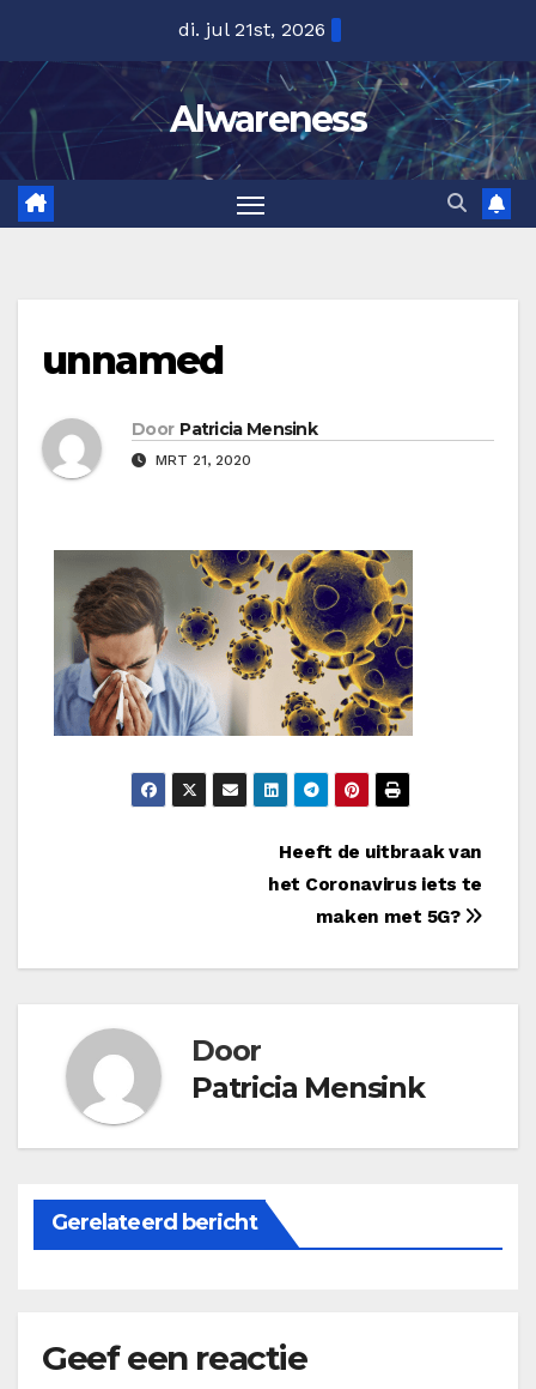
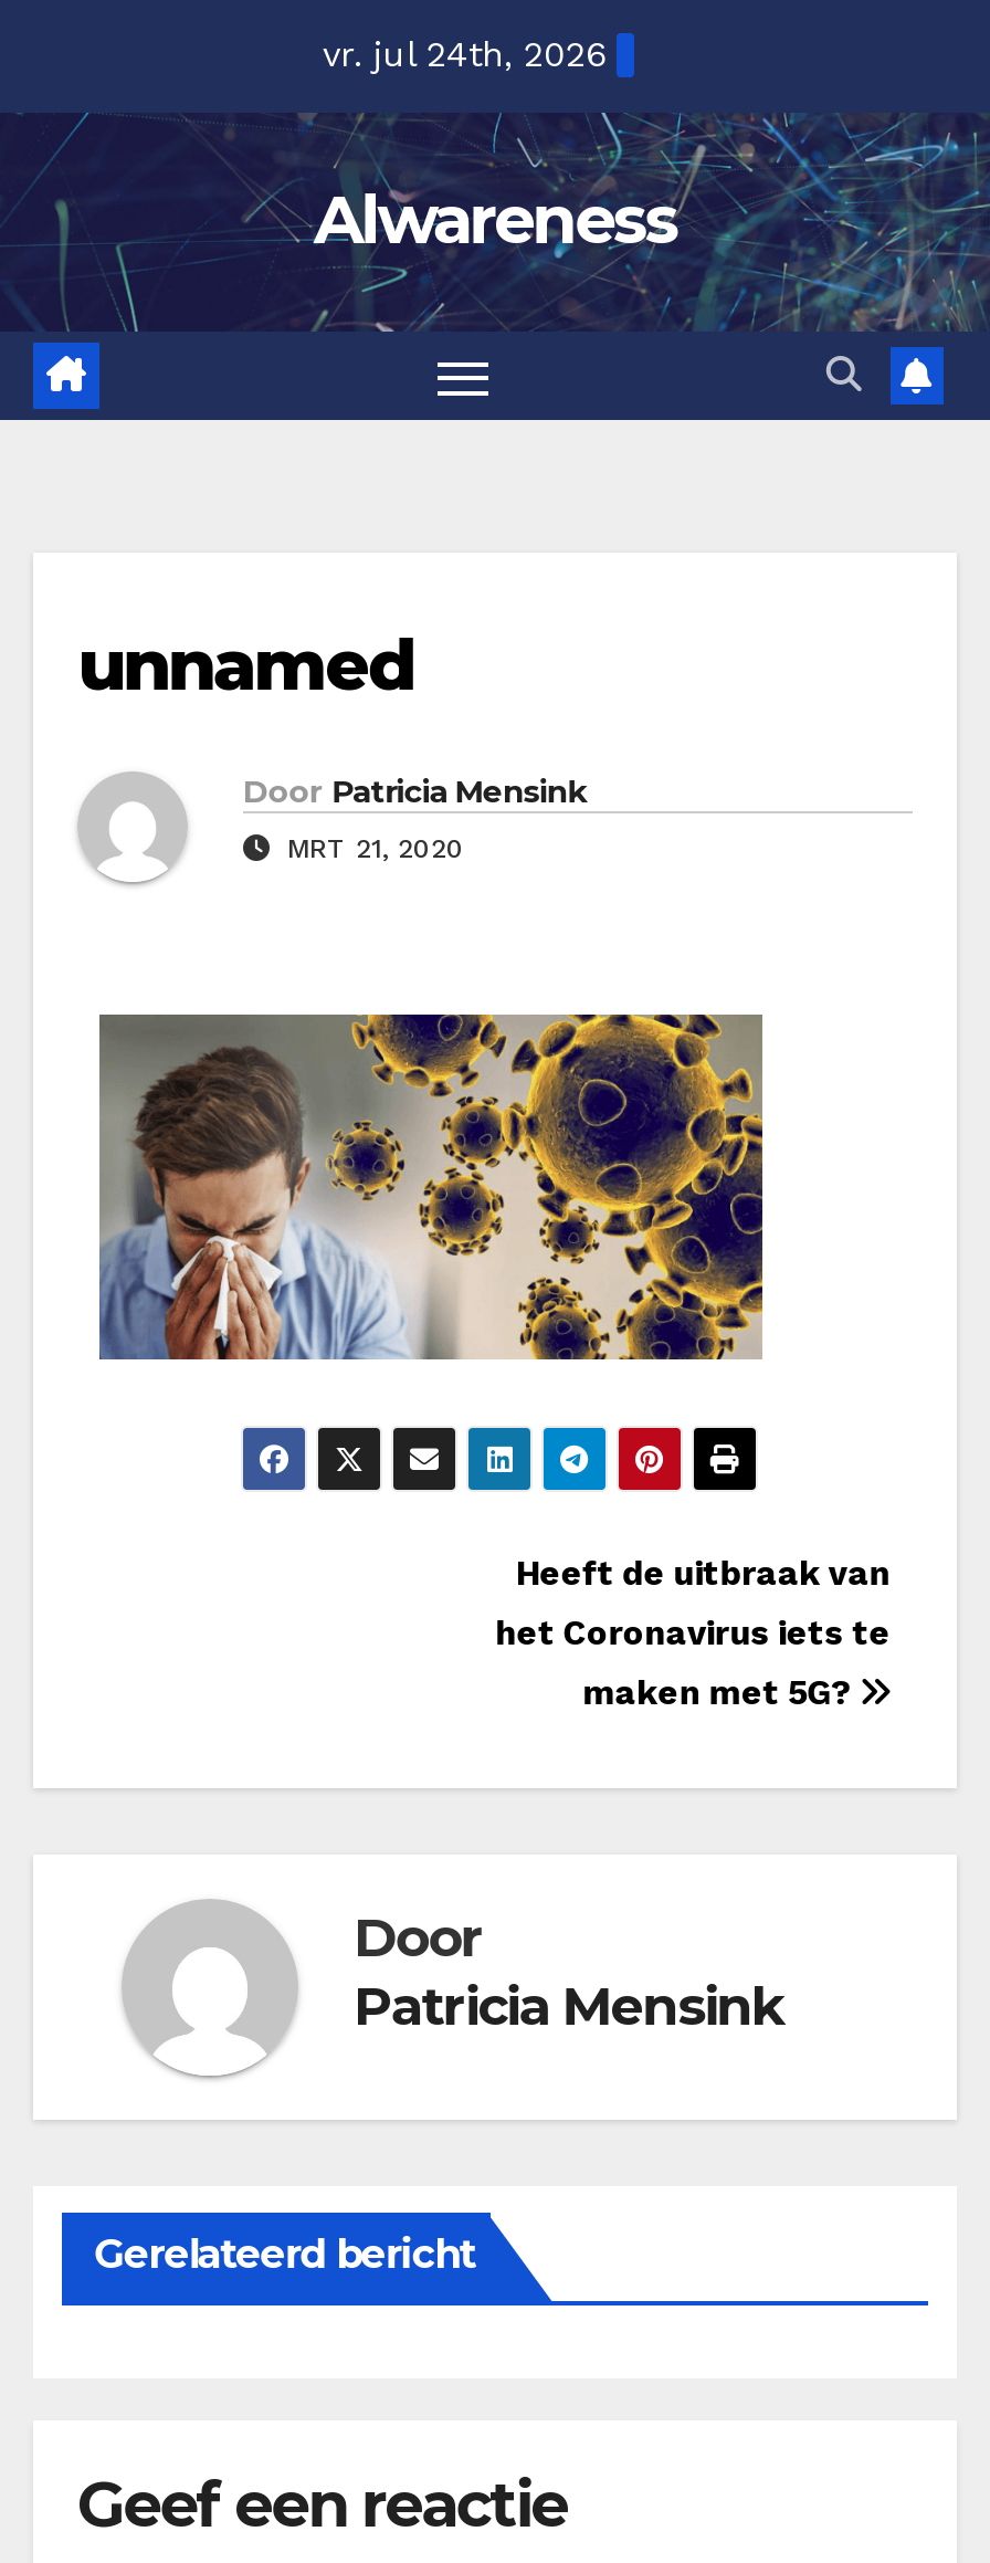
[178,18,325,41] di. jul 21st, 2026 -> [323,33,605,75] vr. jul 24th, 2026

